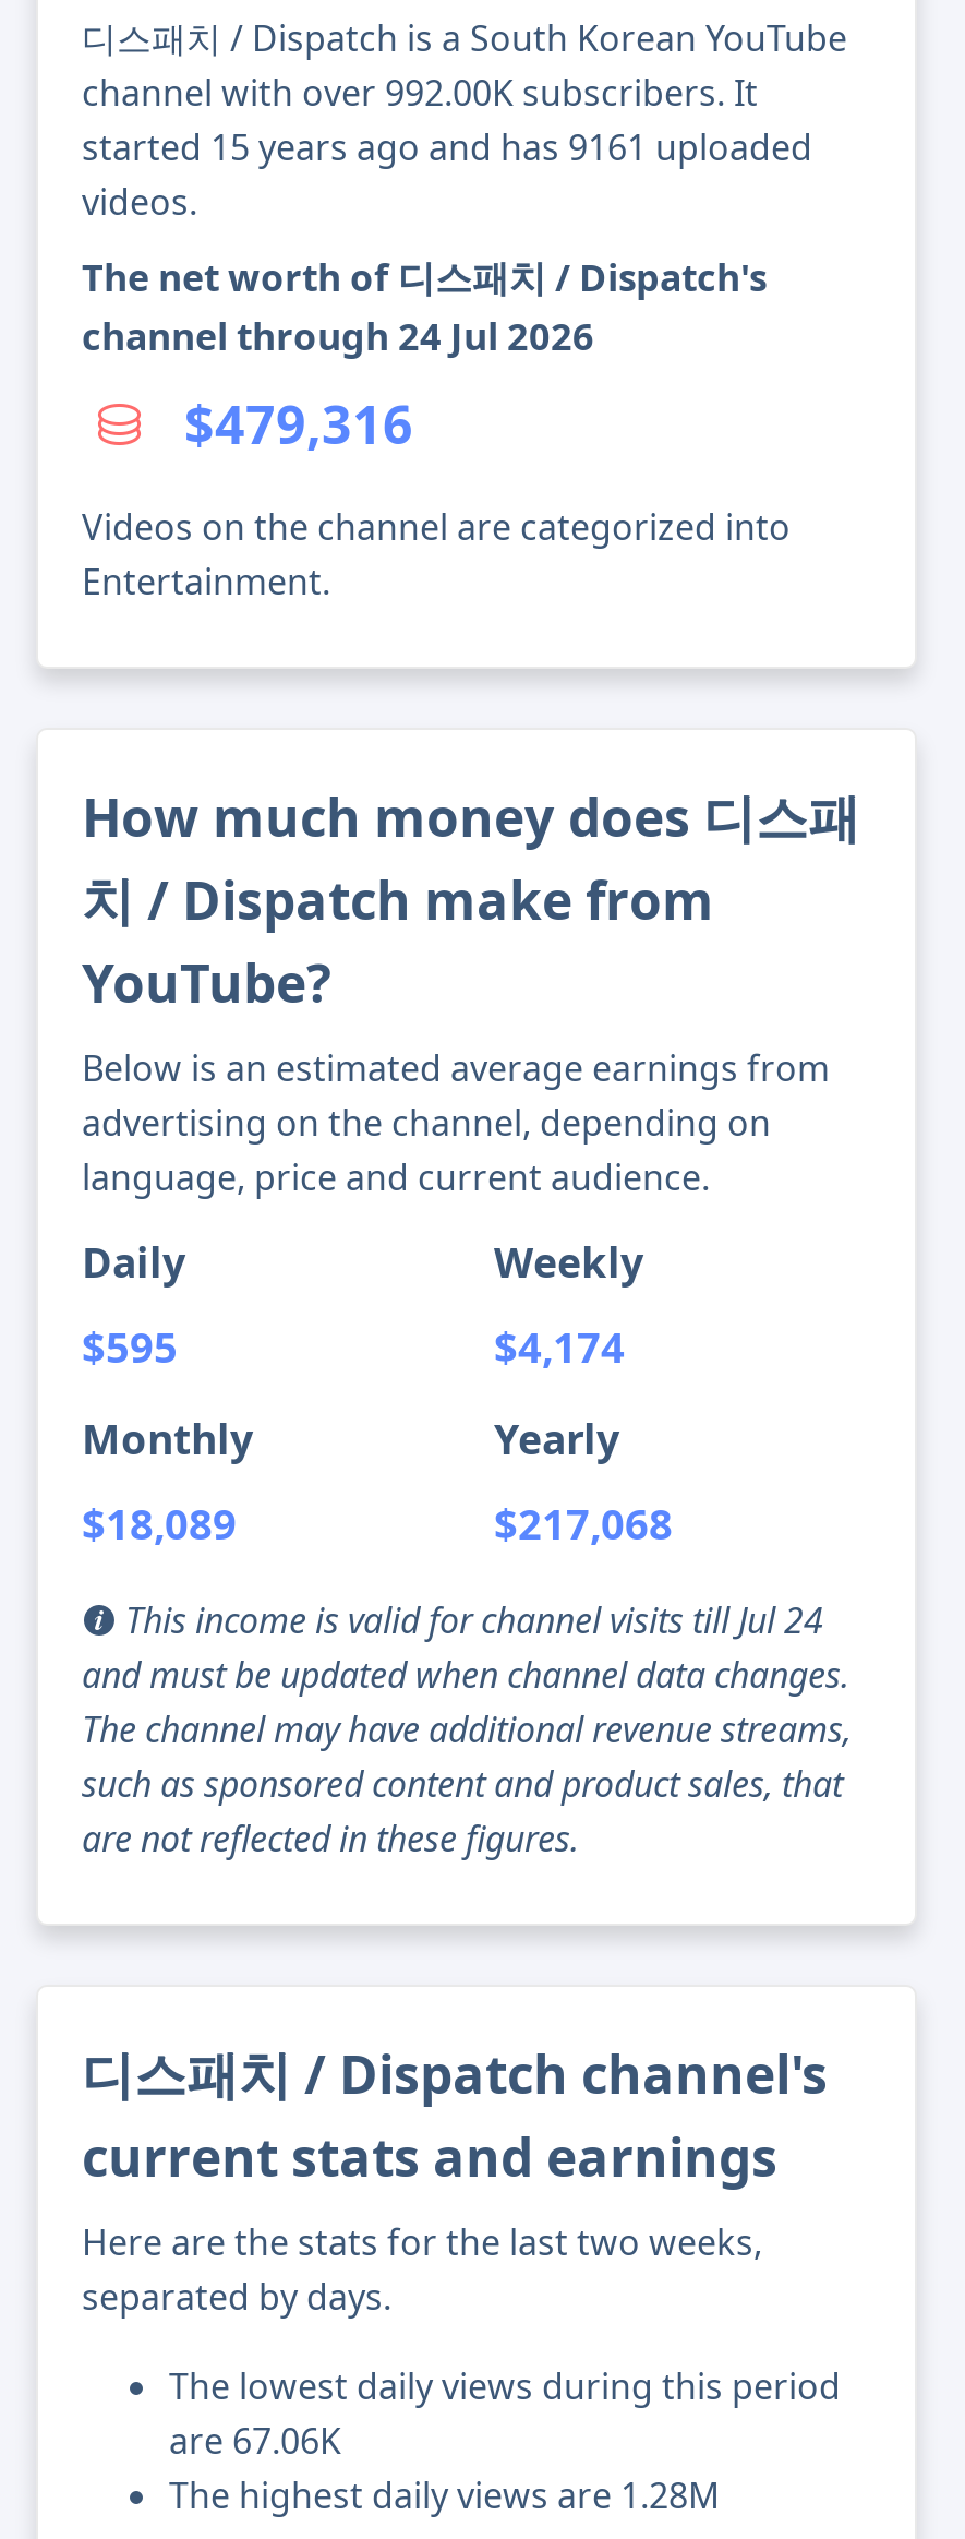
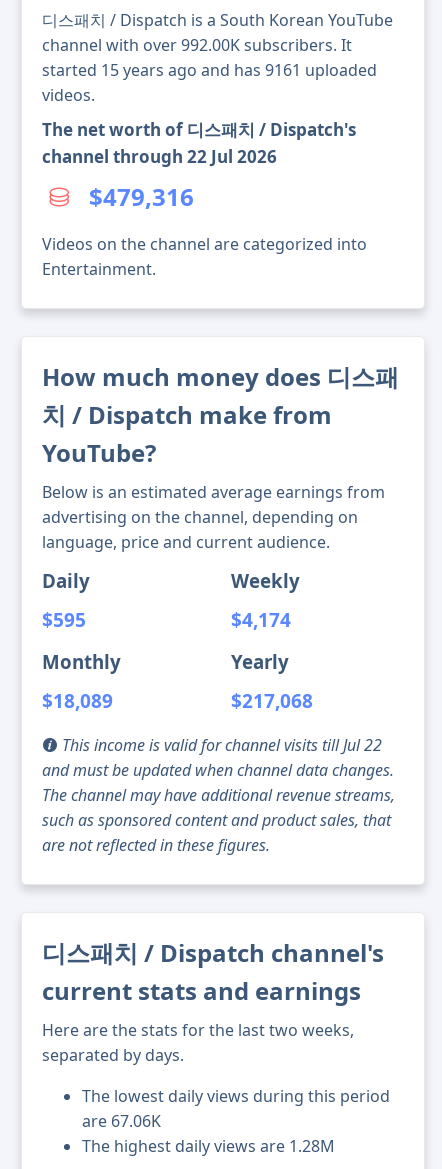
[82,311,594,362] channel through 24 Jul 2026 -> [42,145,277,168] channel through 22 Jul 2026
[117,1597,823,1645] This income is valid for channel visits till Jul 24 -> [58,734,382,756] This income is valid for channel visits till Jul 22

